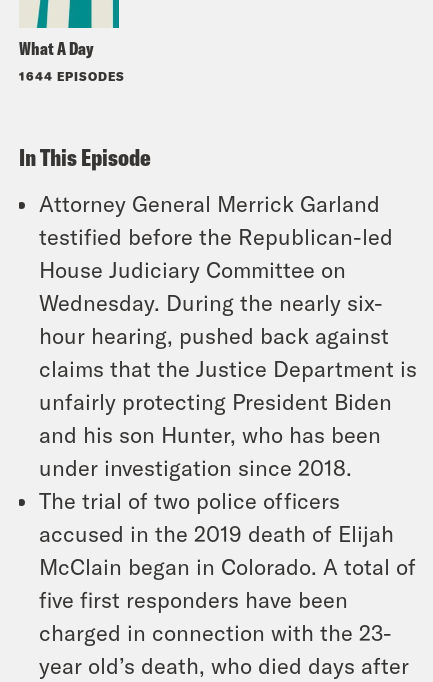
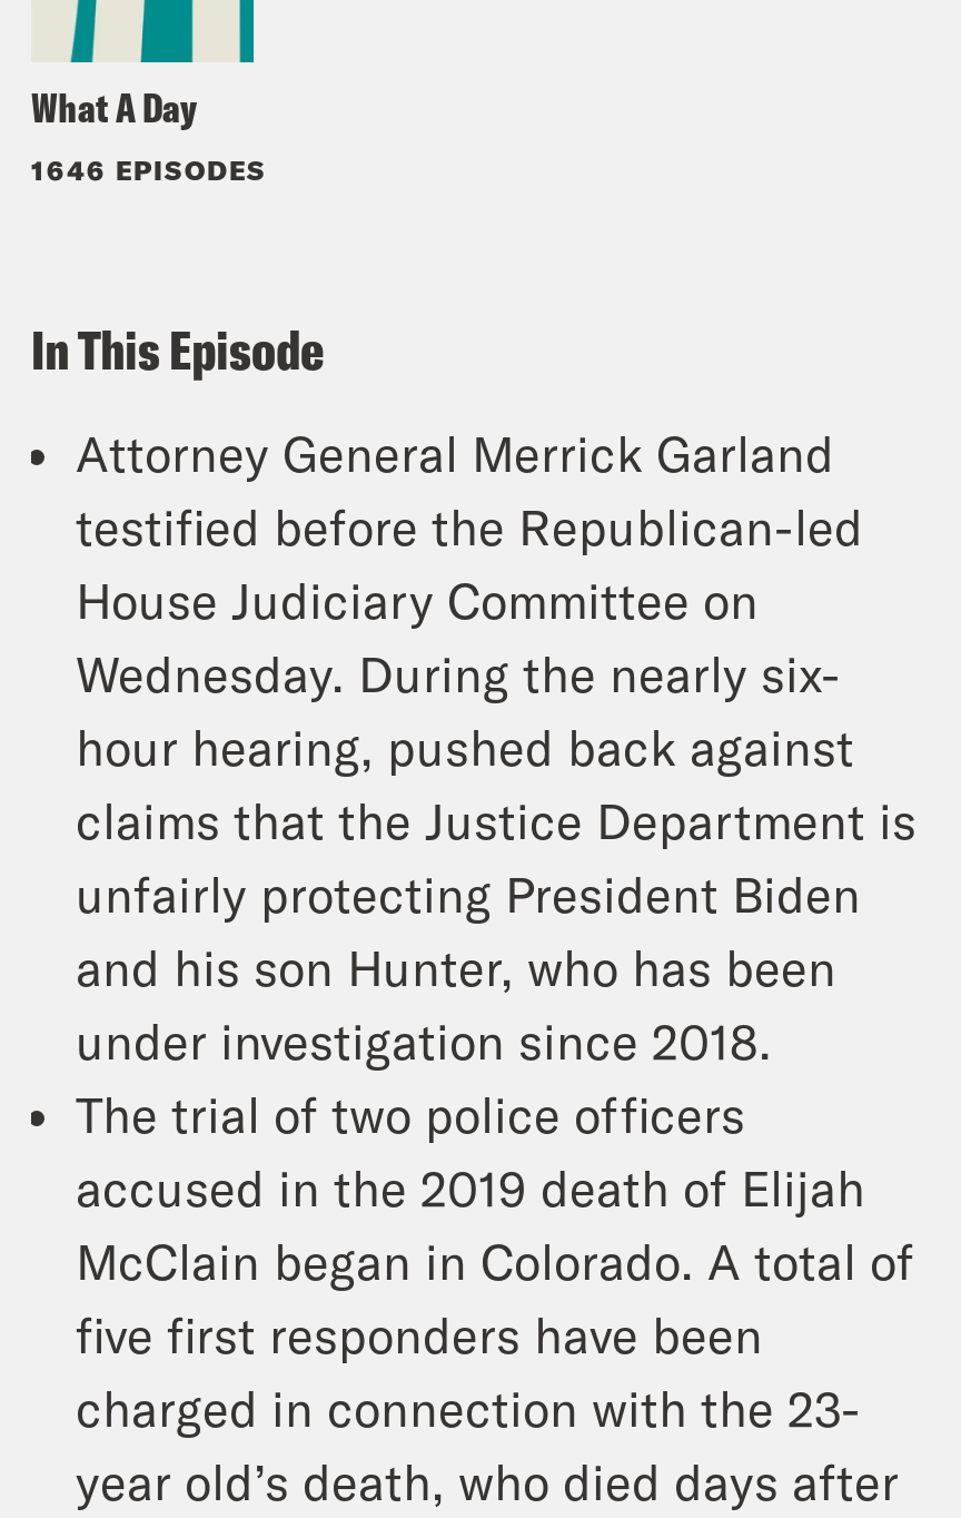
[19,69,125,83] 1644 EPISODES -> [31,154,267,185] 1646 EPISODES

